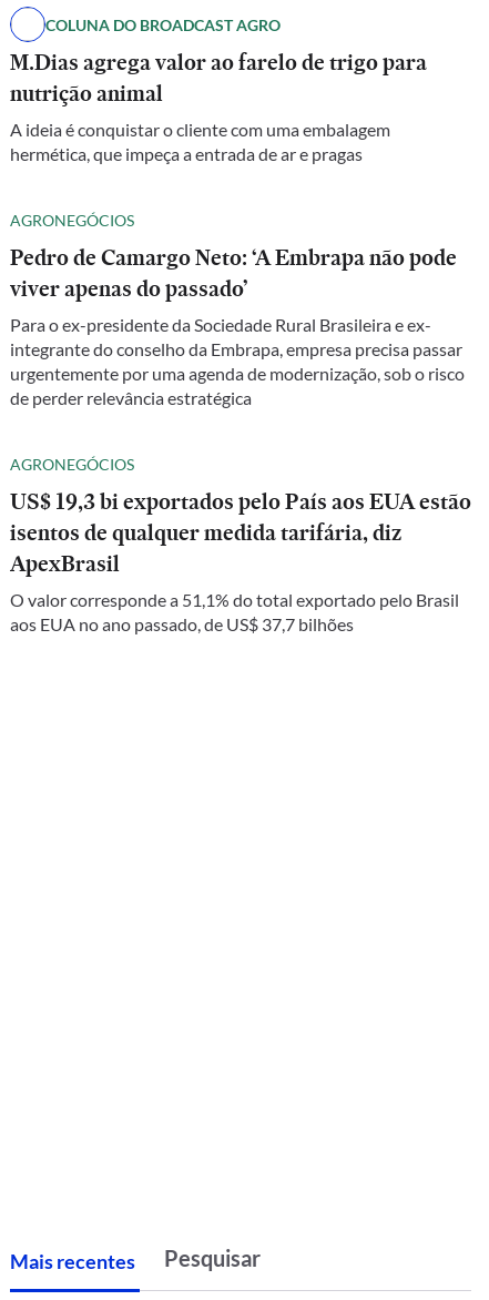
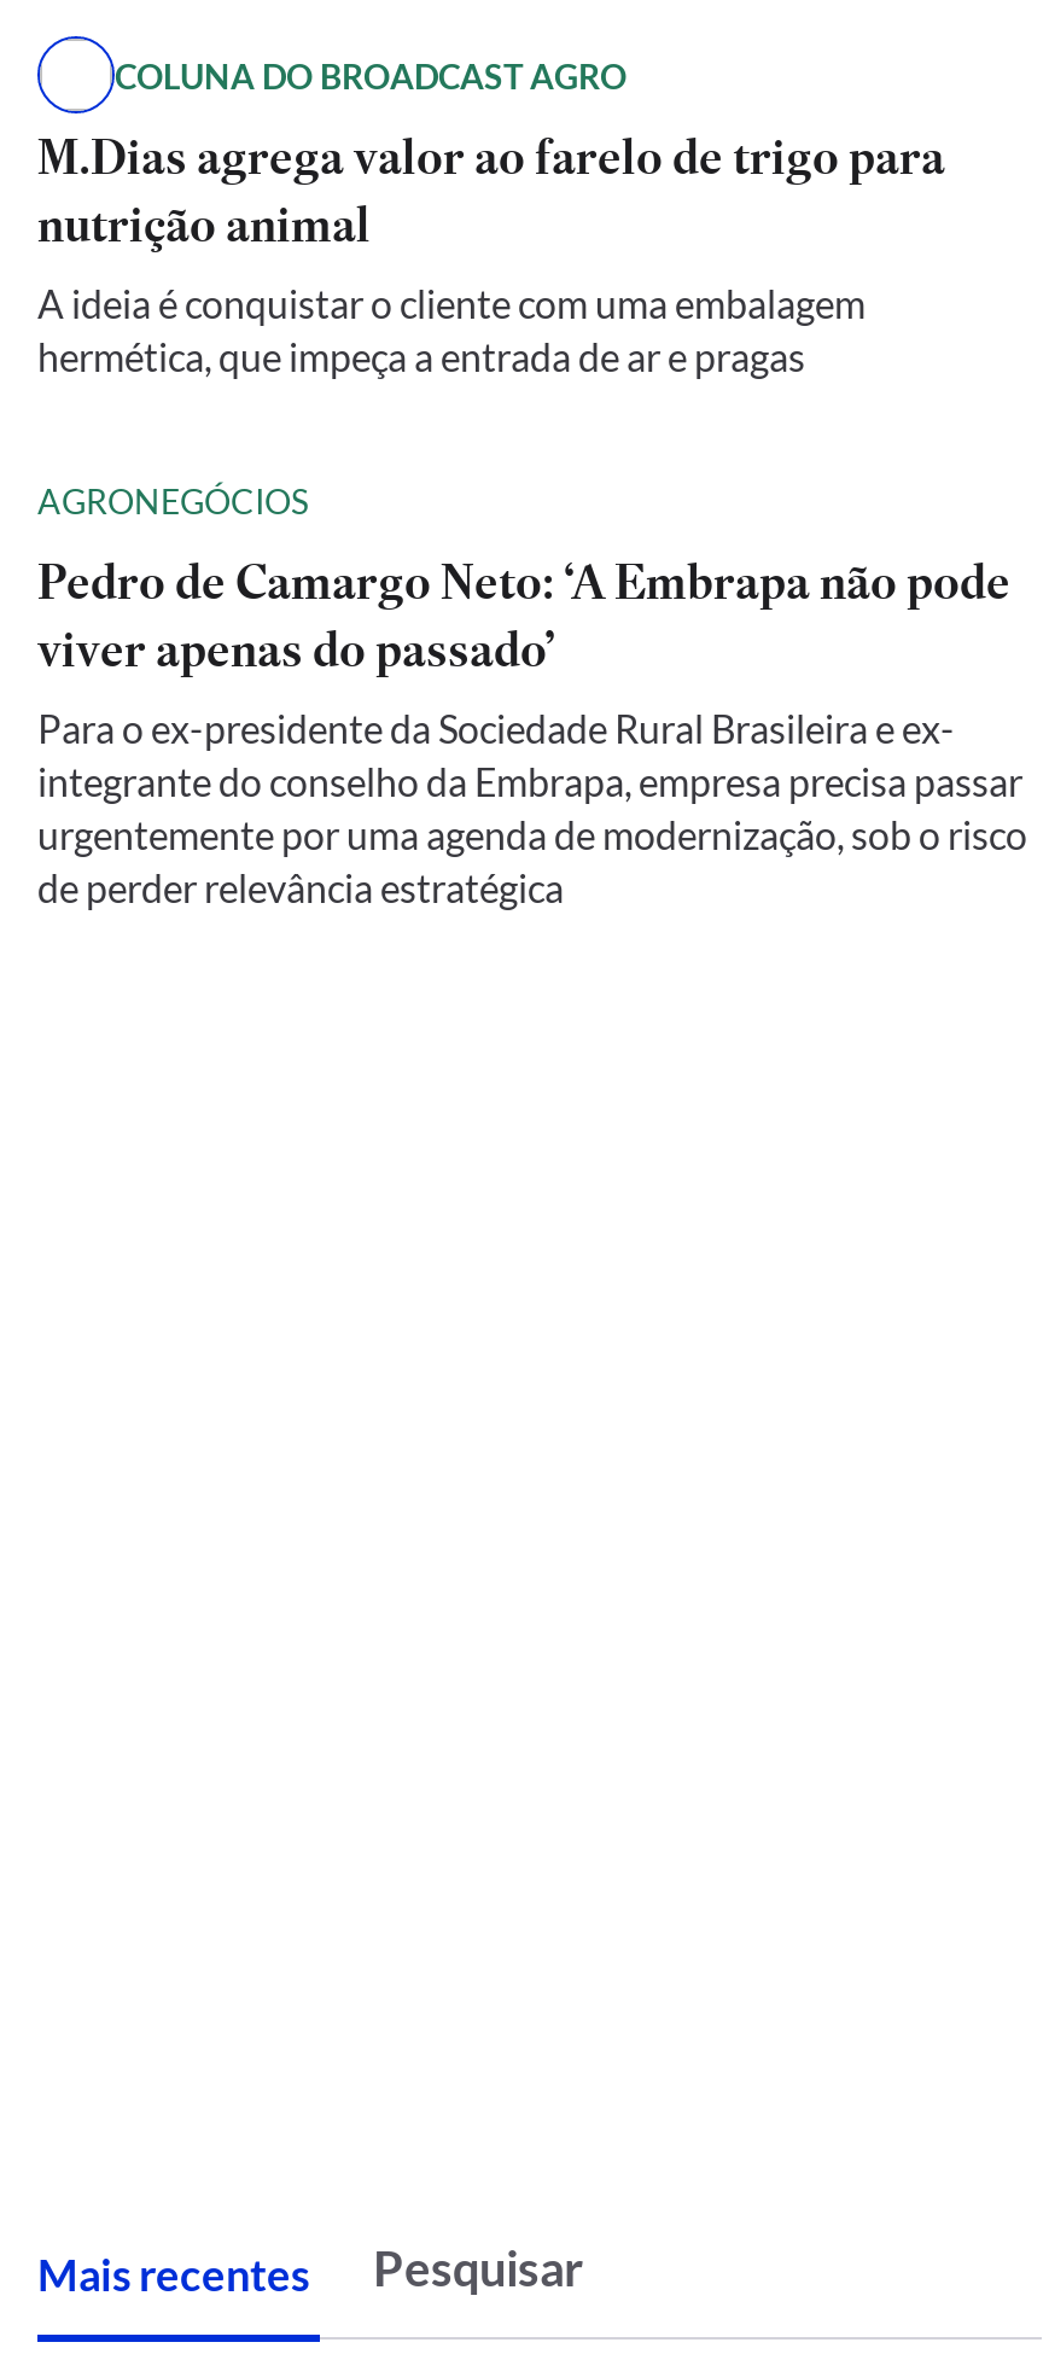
[10,454,471,634] AGRONEGÓCIOS | US$ 19,3 bi exportados pelo País aos EUA estão | isentos de qualquer medida tarifária, diz | ApexBrasil | O valor corresponde a 51,1% do total exportado pelo Brasil | aos EUA no ano passado, de US$ 37,7 bilhões -> none

